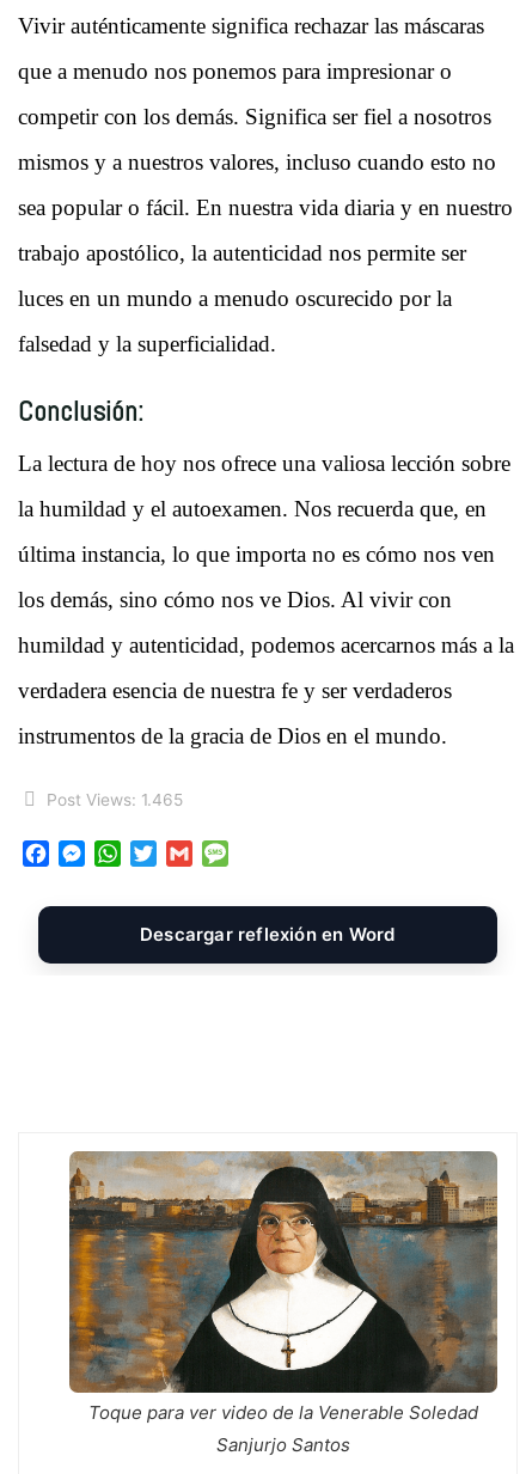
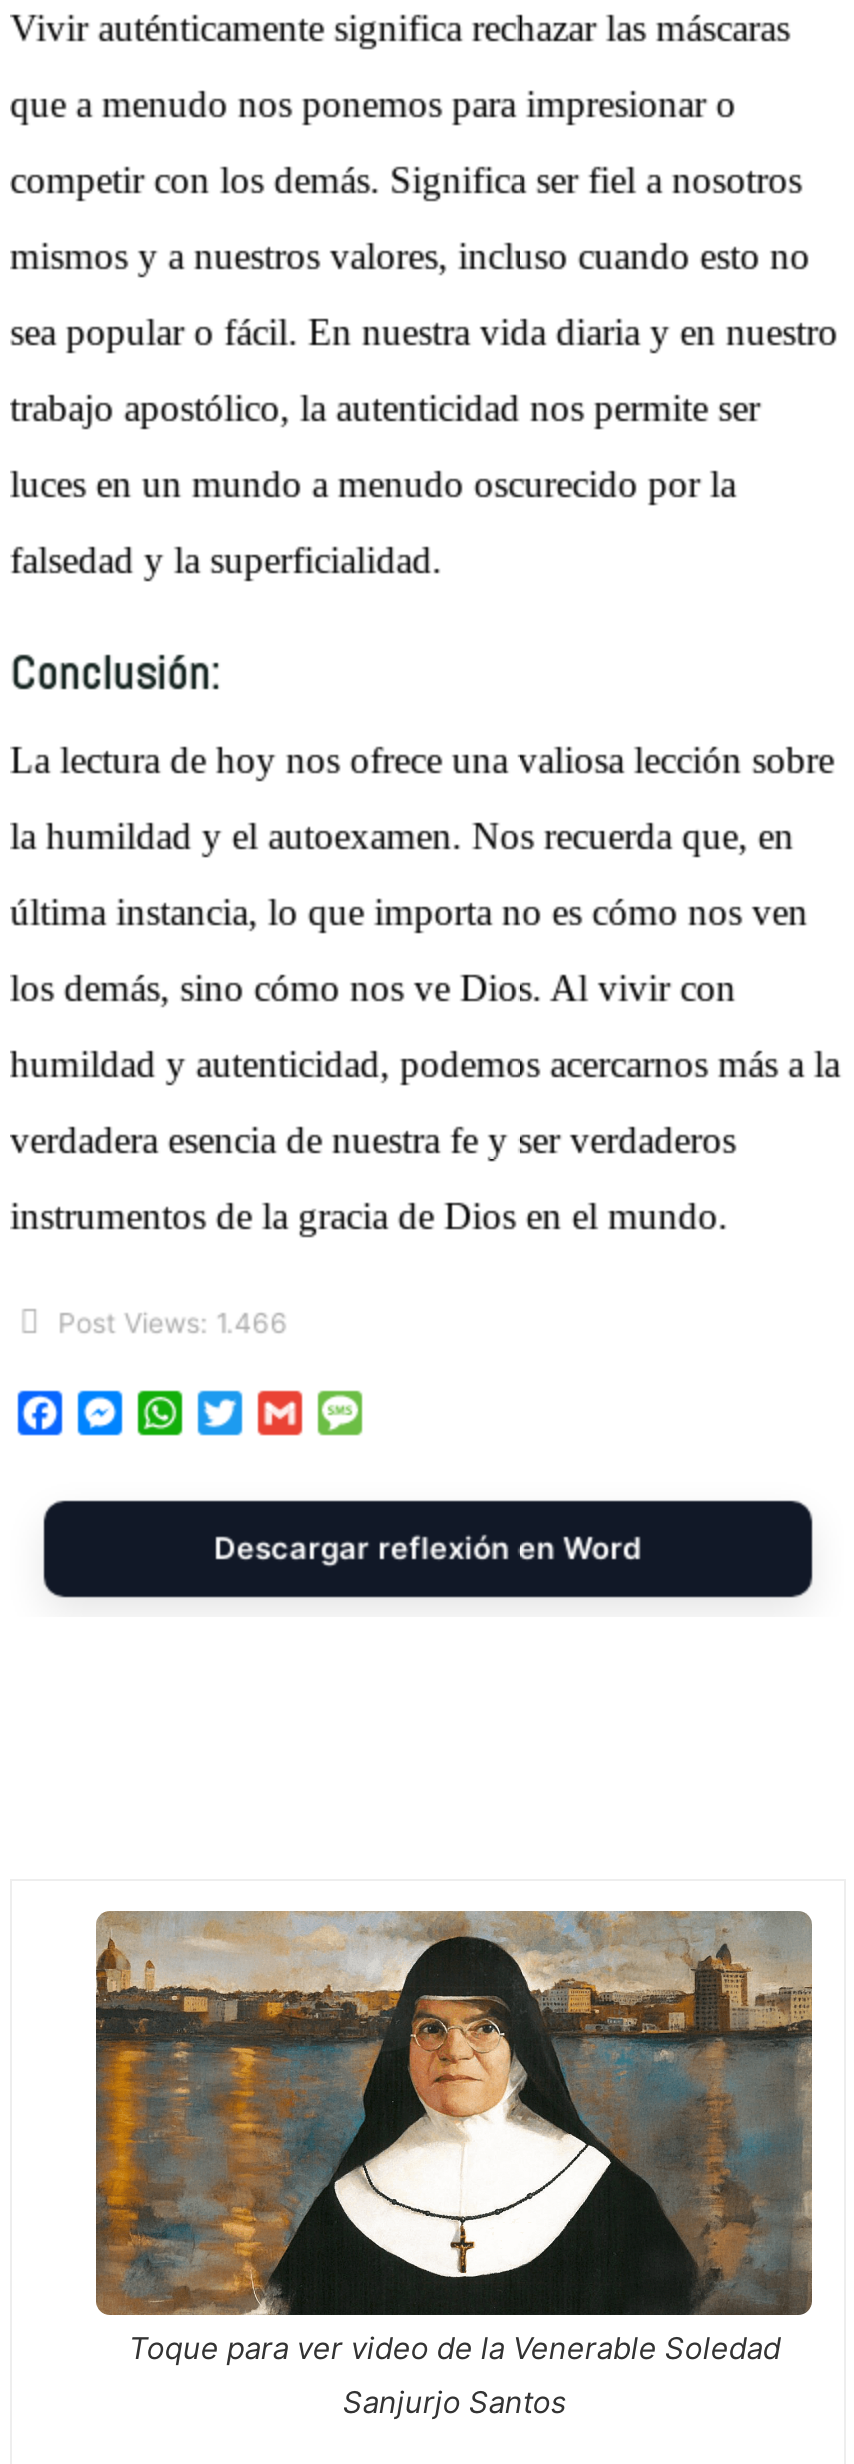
[47,791,183,810] Post Views: 1.465 -> [59,1308,289,1340] Post Views: 1.466

